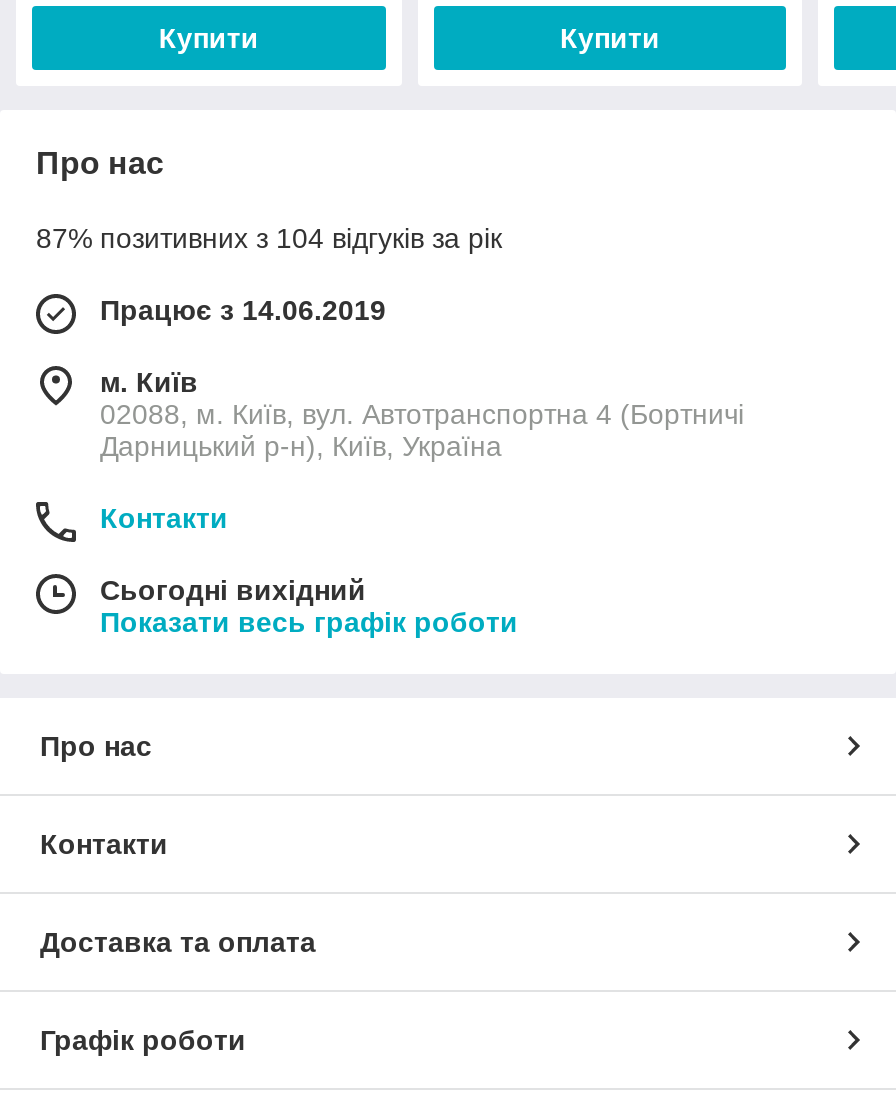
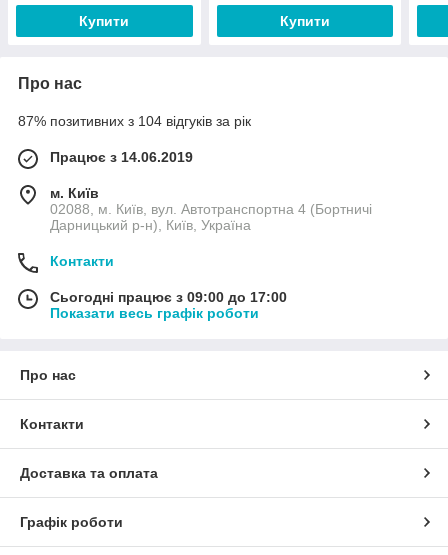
[100,574,366,606] Сьогодні вихідний -> [50,289,287,305] Сьогодні працює з 09:00 до 17:00

